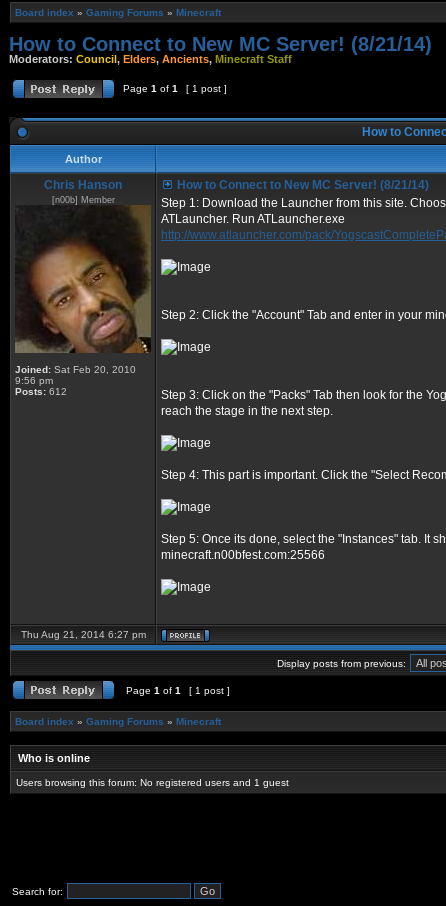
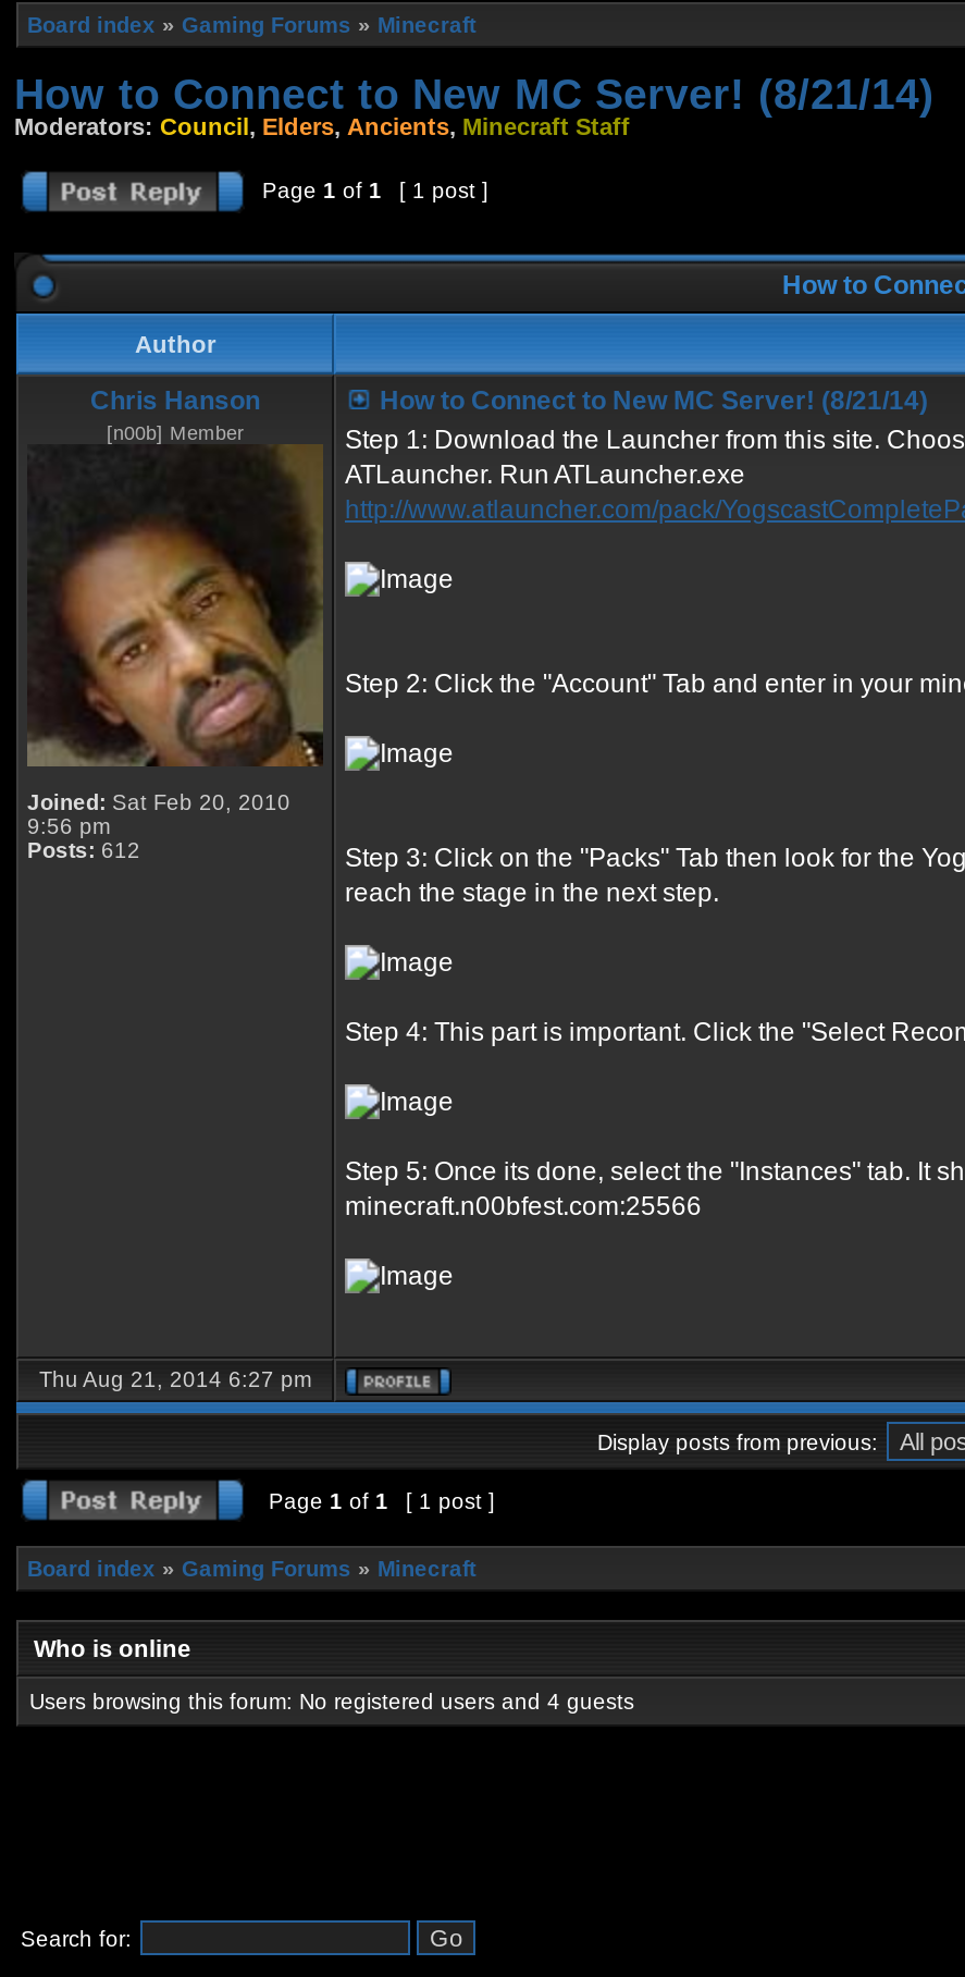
[16,777,289,788] Users browsing this forum: No registered users and 1 guest -> [29,1690,634,1714] Users browsing this forum: No registered users and 4 guests

